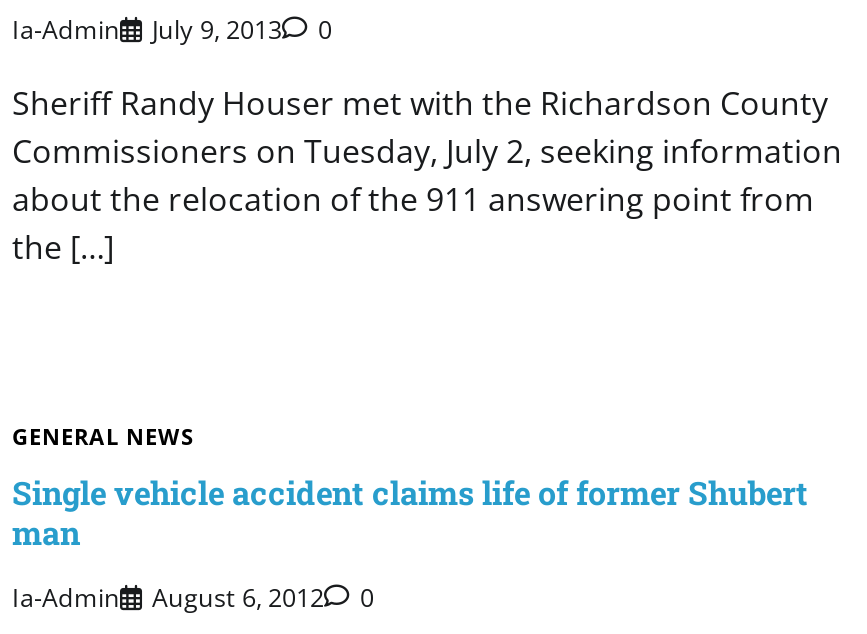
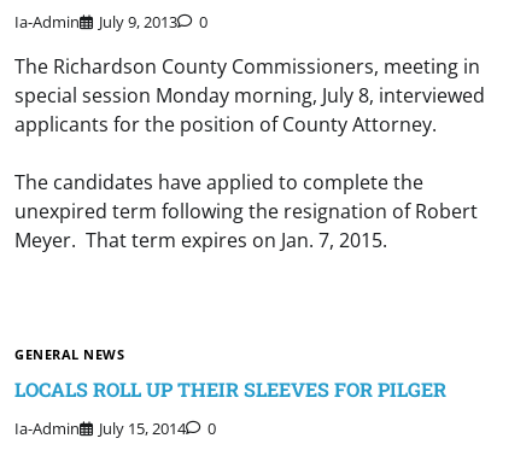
[12,80,842,268] Sheriff Randy Houser met with the Richardson County | Commissioners on Tuesday, July 2, seeking information | about the relocation of the 911 answering point from | the […] -> [14,53,485,254] The Richardson County Commissioners, meeting in | special session Monday morning, July 8, interviewed | applicants for the position of County Attorney. | The candidates have applied to complete the | unexpired term following the resignation of Robert | Meyer. That term expires on Jan. 7, 2015.
moved [12,420,194,450] -> [14,345,124,363]: GENERAL NEWS
[12,471,808,553] Single vehicle accident claims life of former Shubert | man -> [14,376,446,401] LOCALS ROLL UP THEIR SLEEVES FOR PILGER
[12,580,374,616] Ia-Admin August 6, 2012 0 -> [14,417,216,439] Ia-Admin July 15, 2014 0

